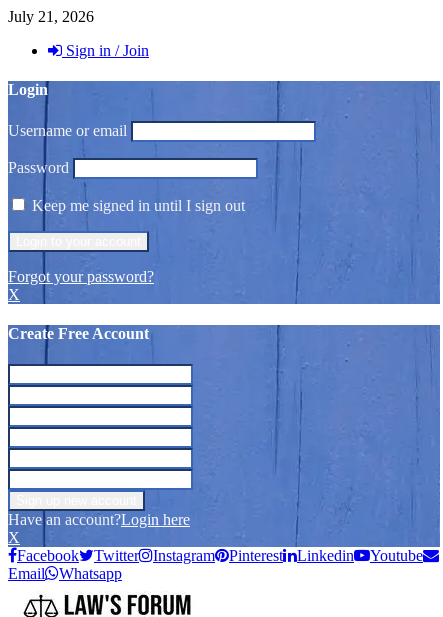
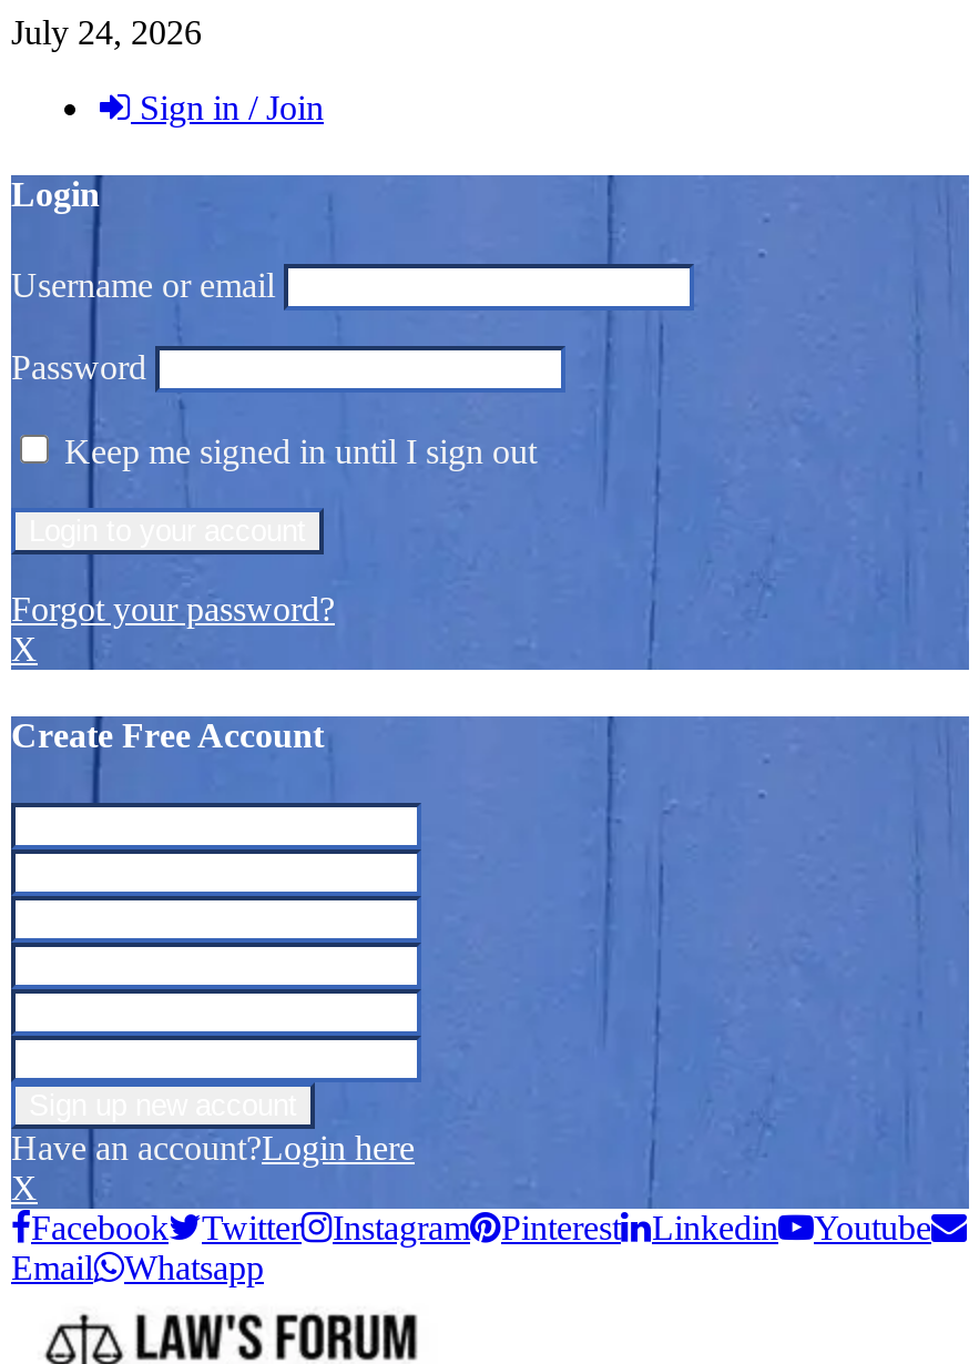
[8,8,94,25] July 21, 2026 -> [11,13,202,51] July 24, 2026

